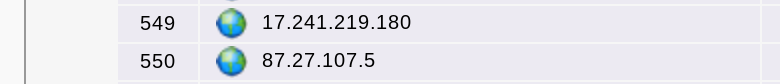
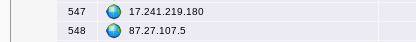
[140,12,176,34] 549 -> [68,6,86,17] 547
[140,50,176,72] 550 -> [68,25,86,36] 548

